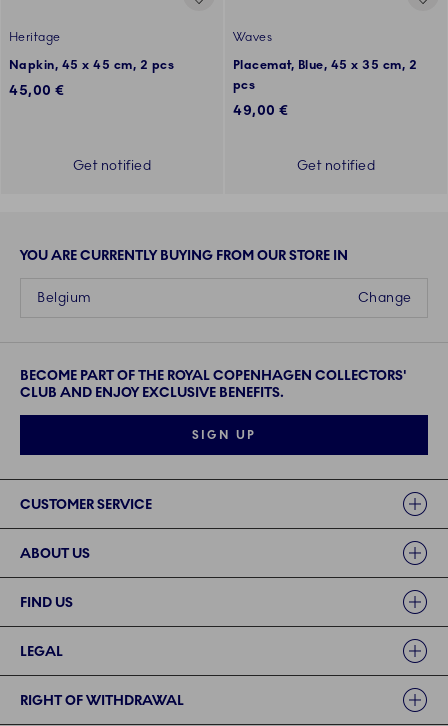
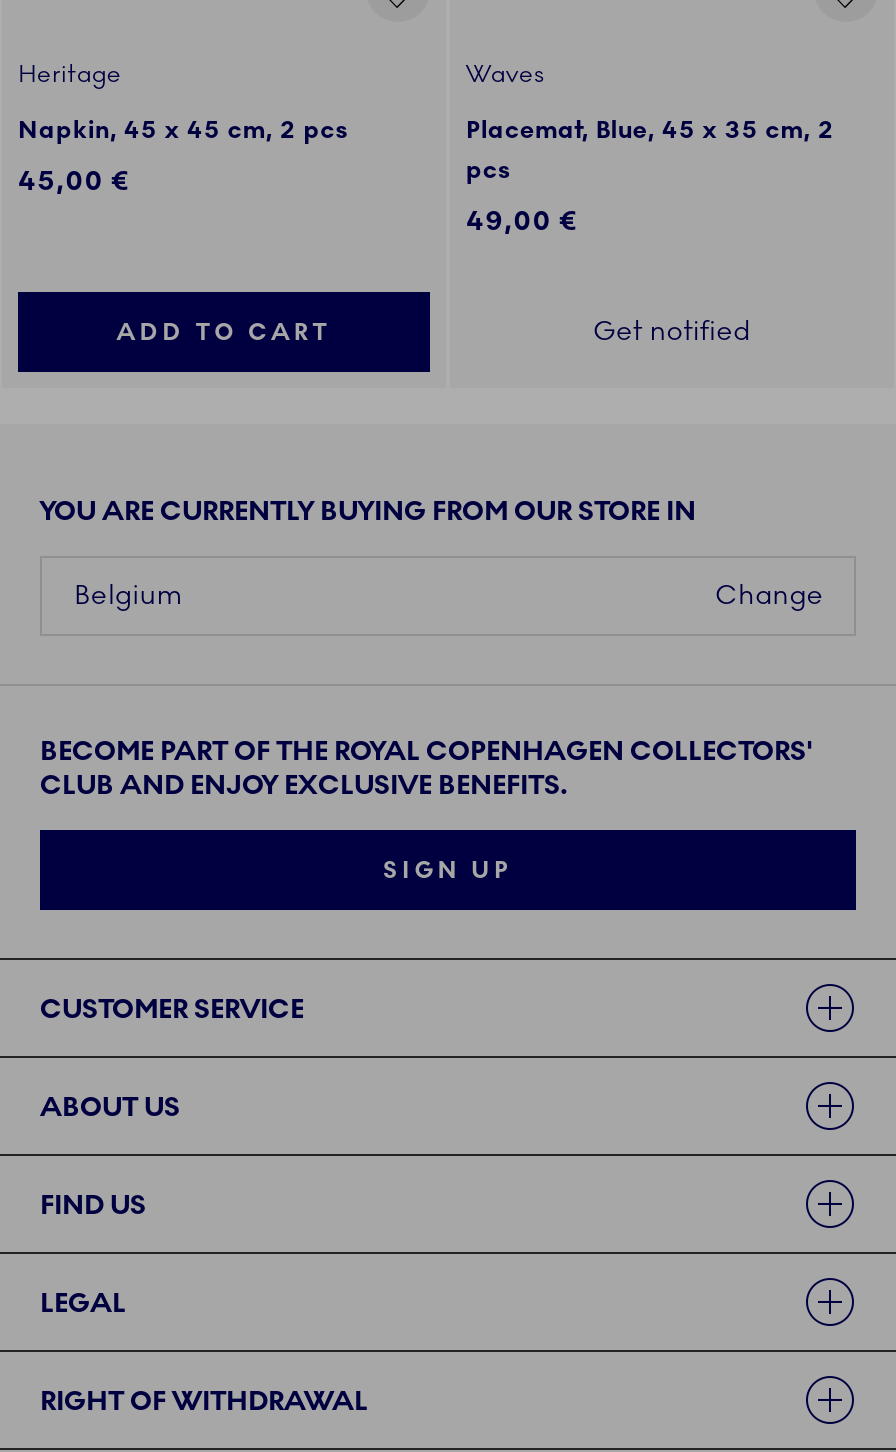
[73,157,151,174] Get notified -> [117,319,331,347] ADD TO CART

